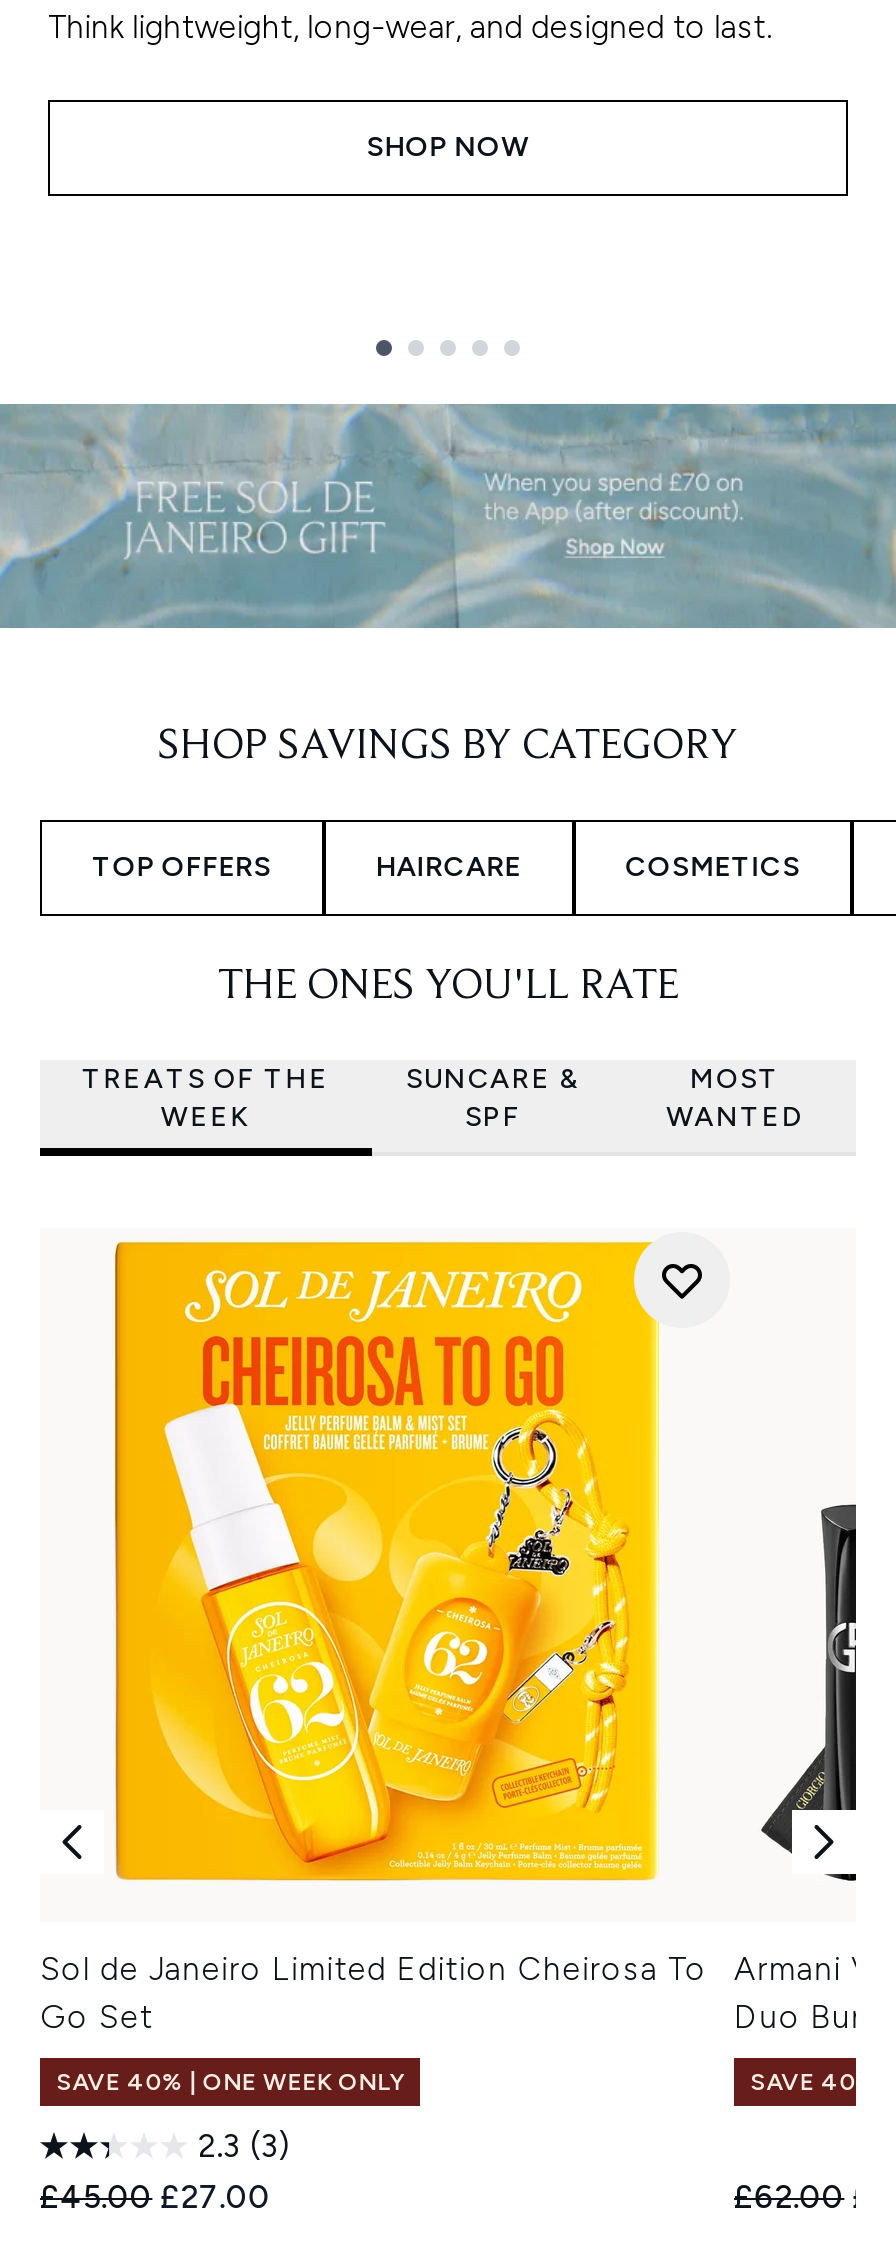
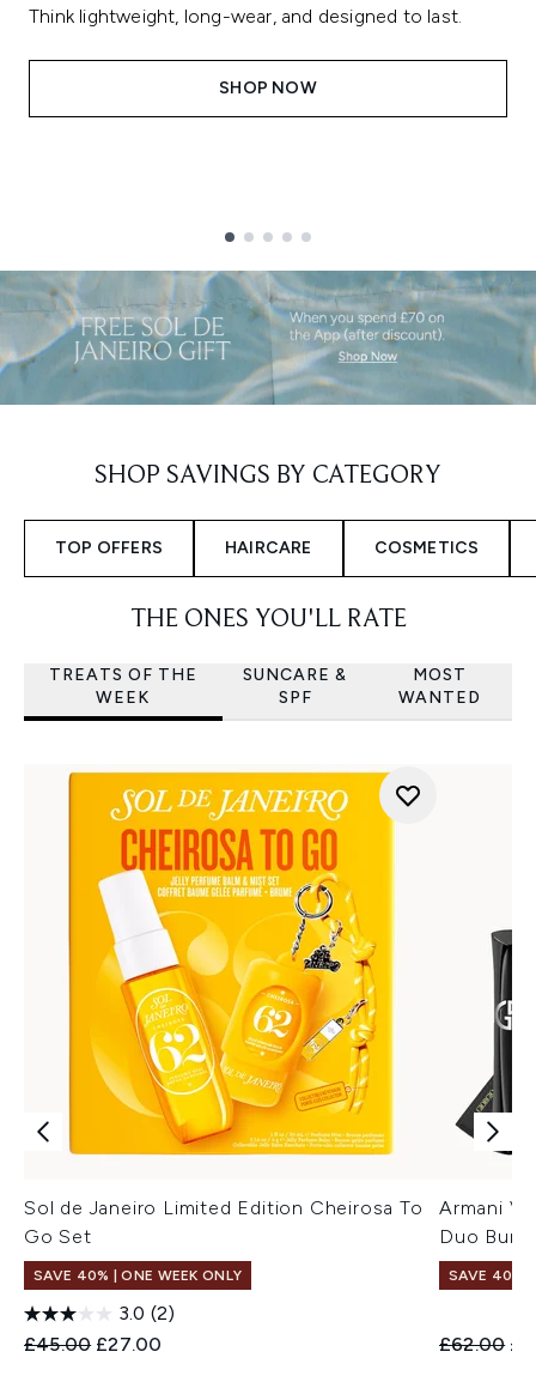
[198,2126,290,2164] 2.3 (3) -> [118,1302,175,1325] 3.0 (2)

